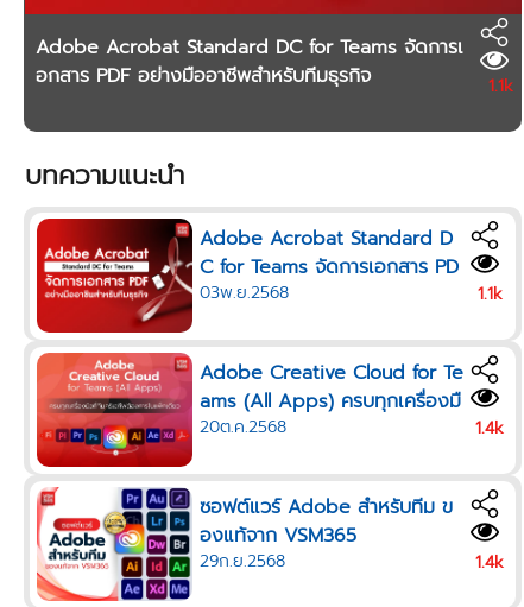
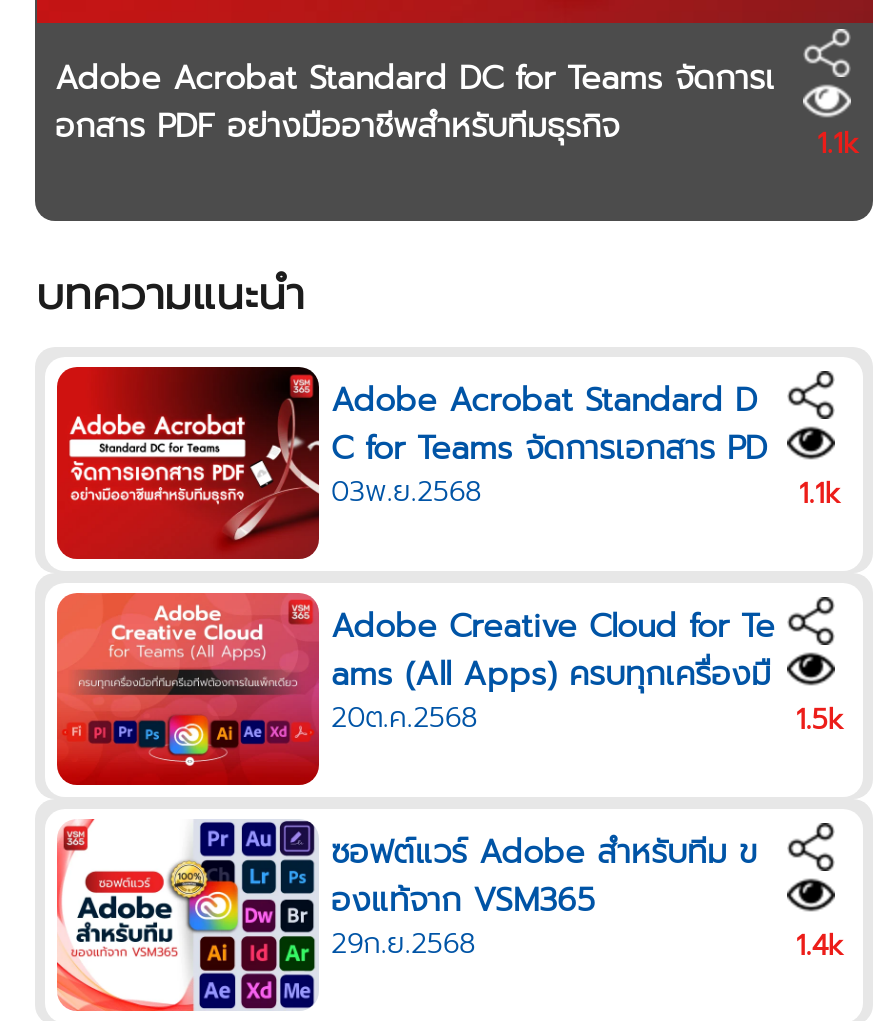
[476,415,504,440] 1.4k -> [796,698,844,740] 1.5k

